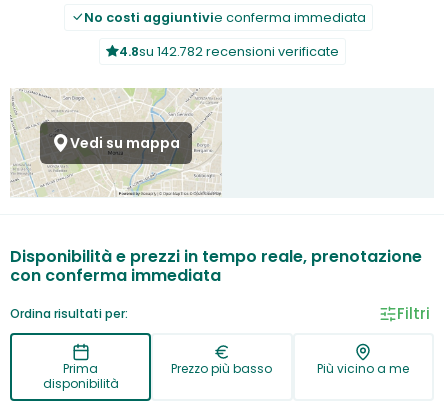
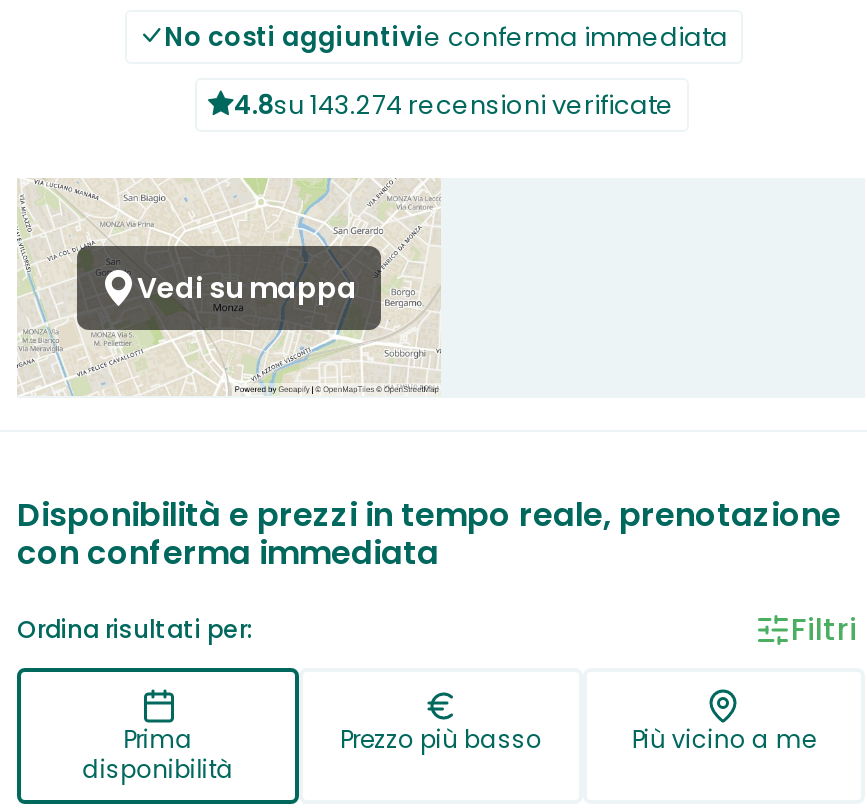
[118,43,338,60] 4.8su 142.782 recensioni verificate -> [234,88,674,122] 4.8su 143.274 recensioni verificate

